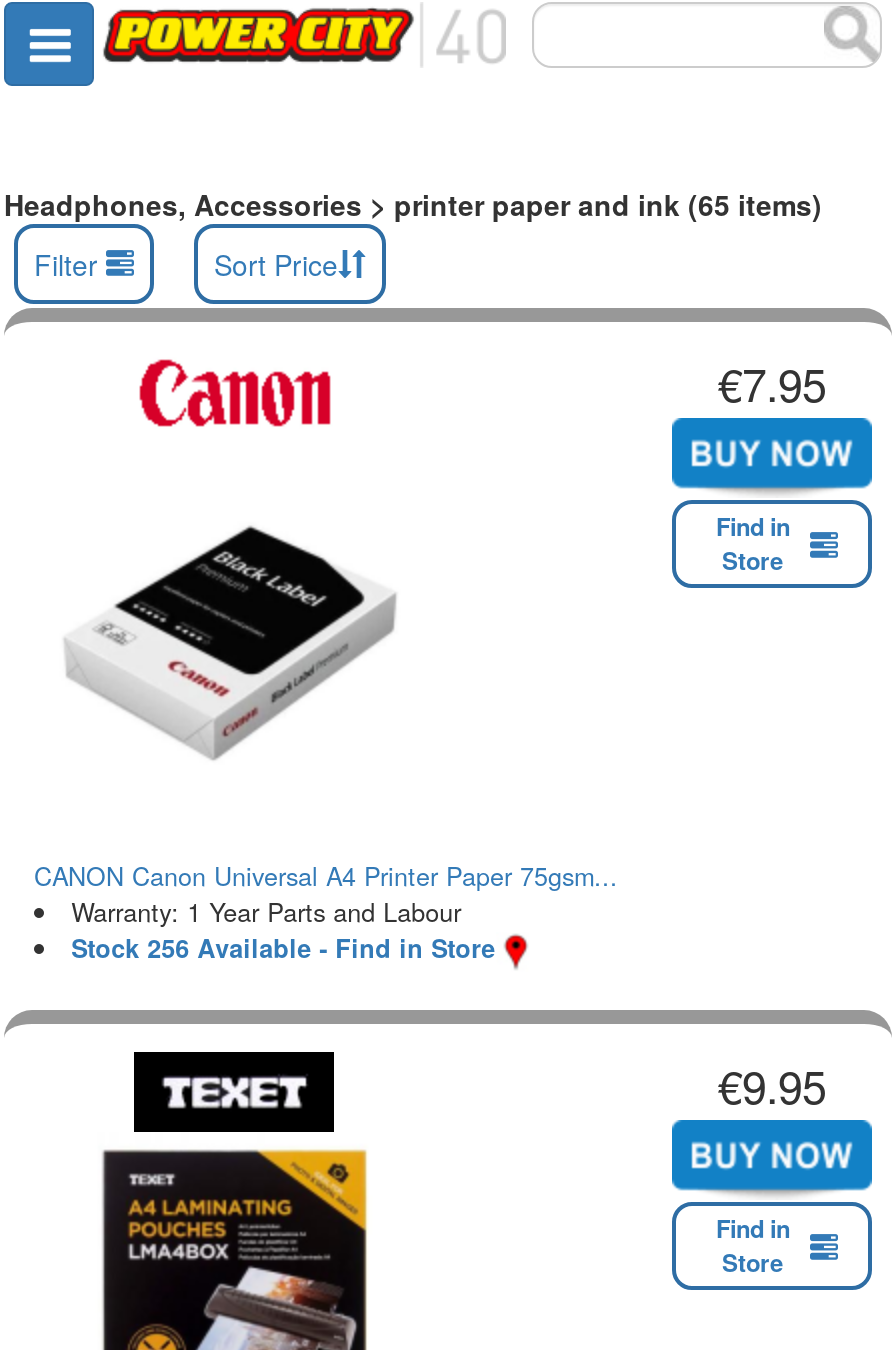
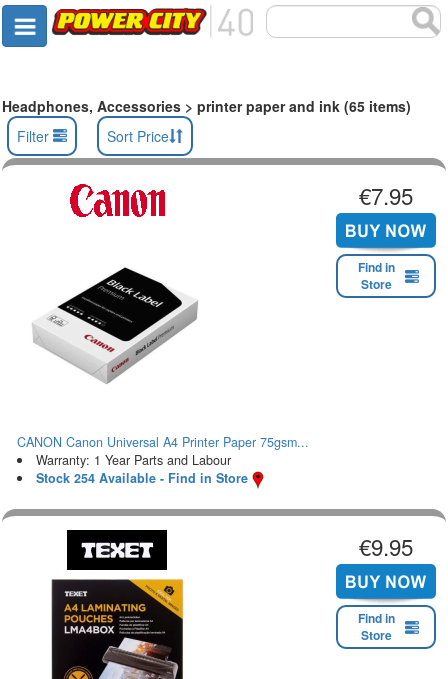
[71,930,495,966] Stock 256 Available - Find in Store -> [36,469,248,487] Stock 254 Available - Find in Store

